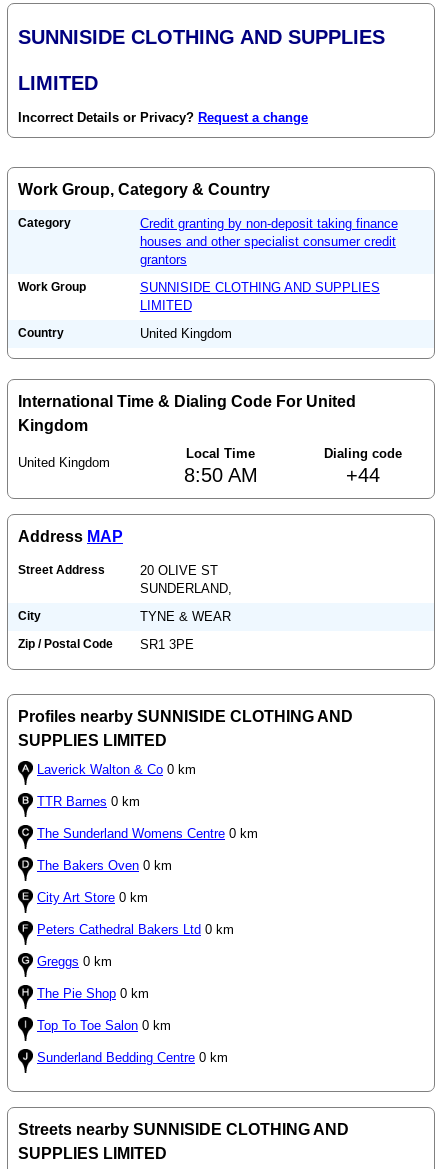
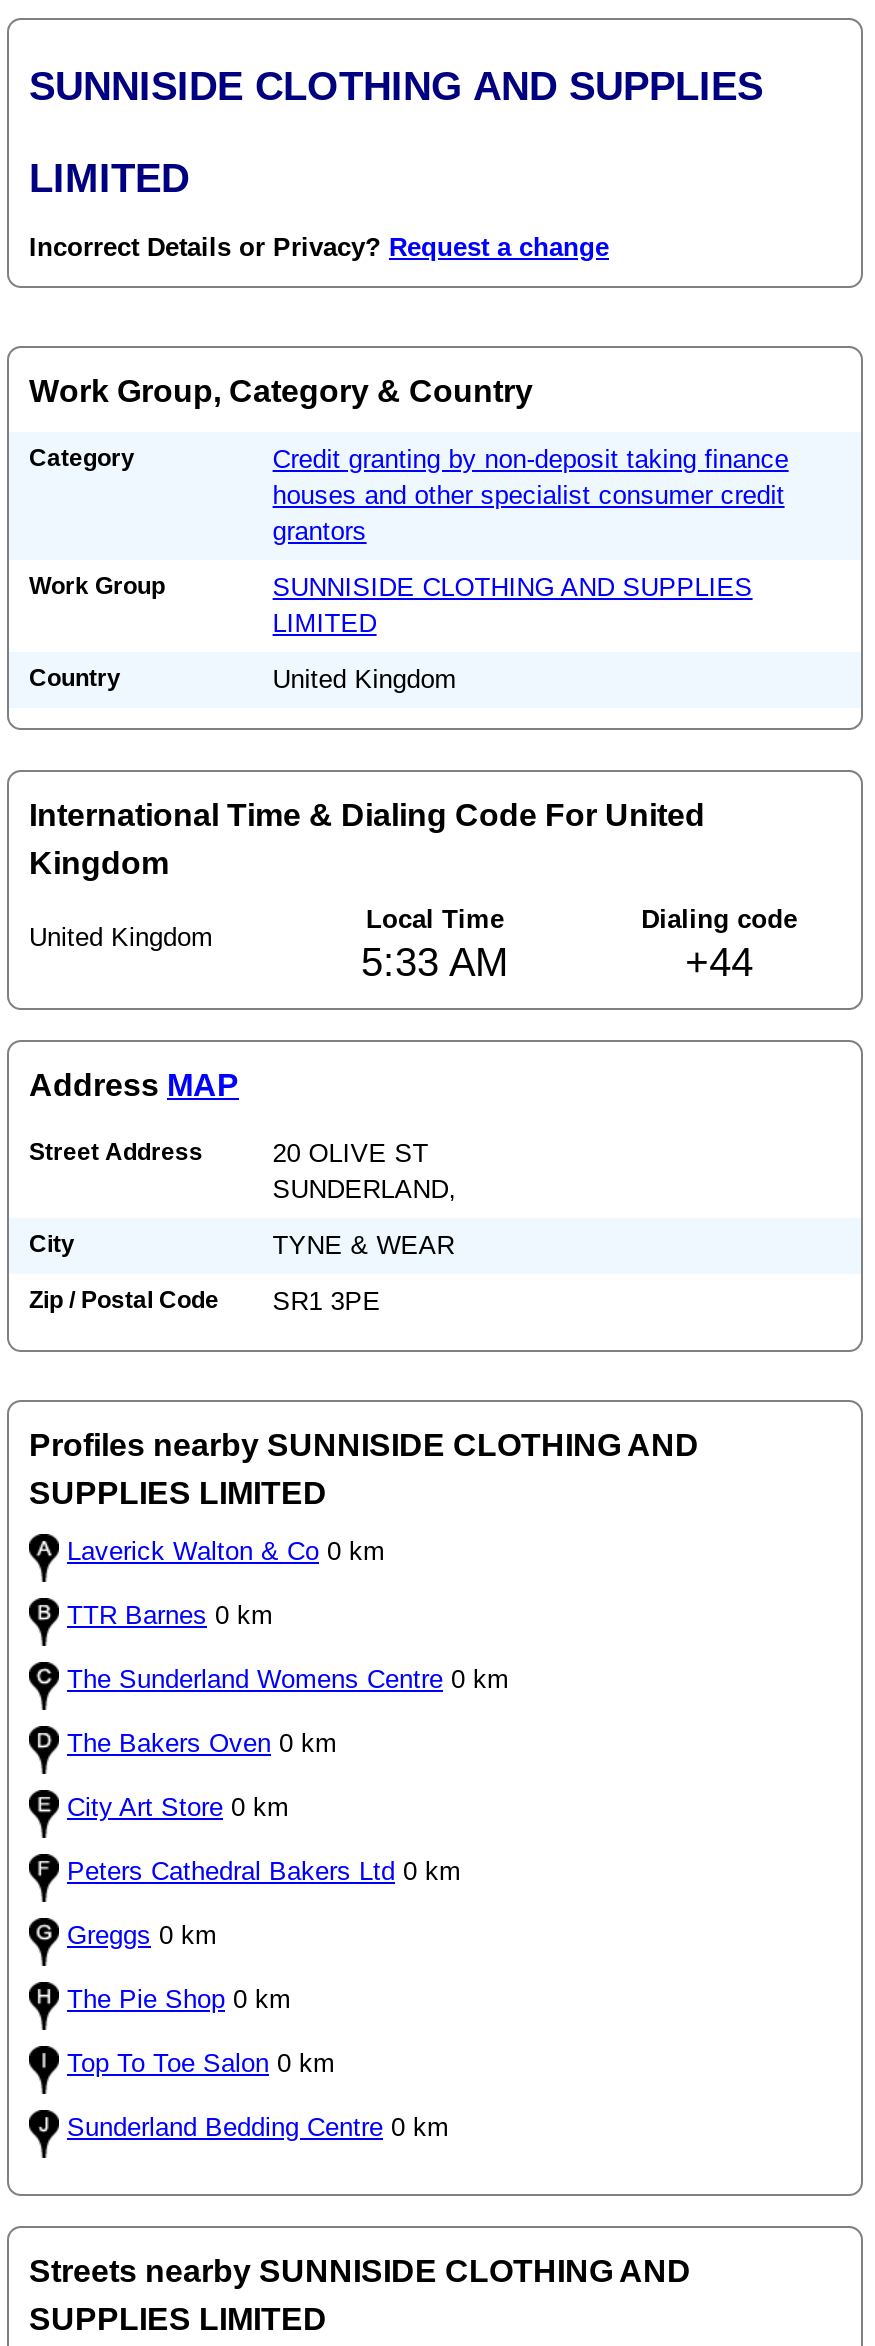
[184,464,258,486] 8:50 AM -> [361,940,509,984] 5:33 AM

